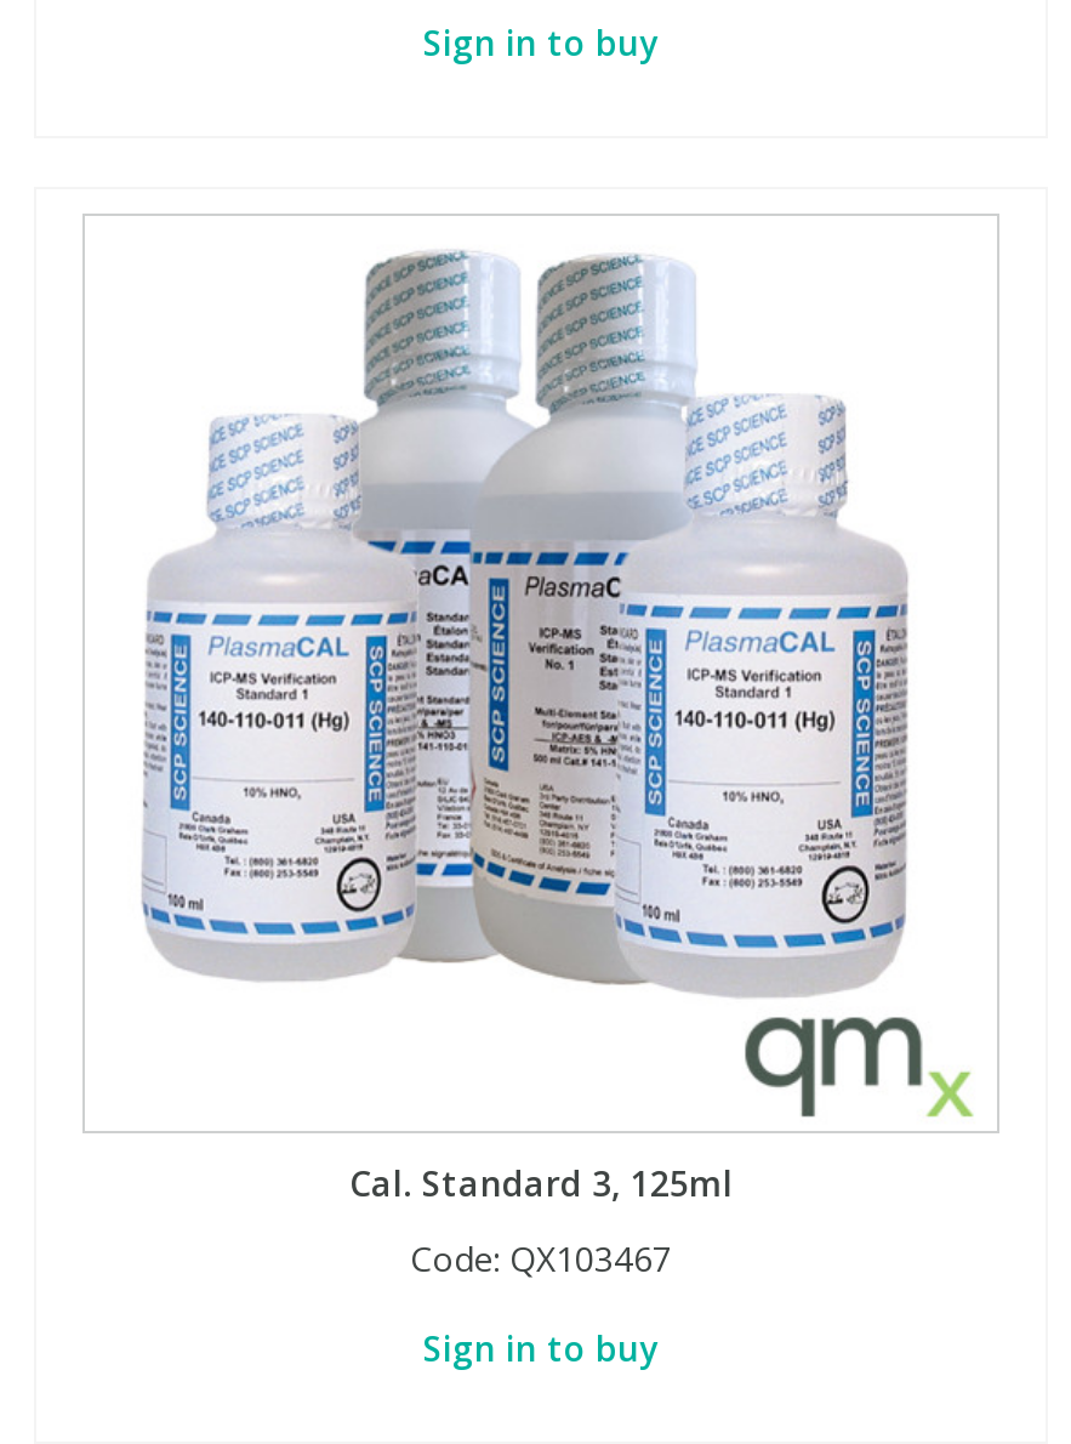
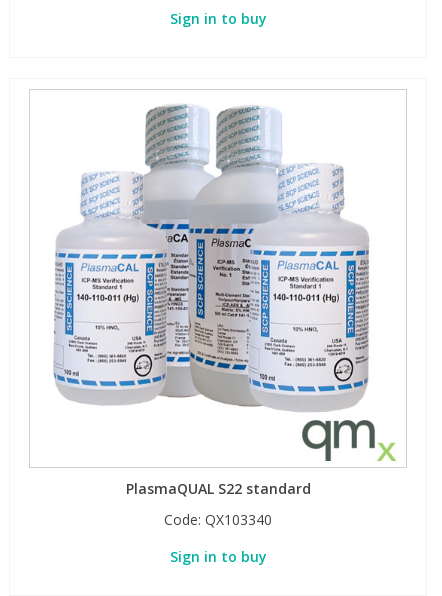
[349,1159,733,1205] Cal. Standard 3, 125ml -> [125,478,310,497] PlasmaQUAL S22 standard
[410,1234,672,1280] Code: QX103467 -> [164,509,272,528] Code: QX103340

